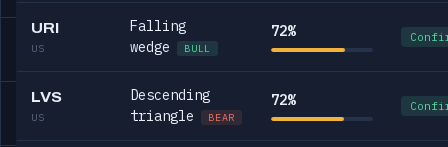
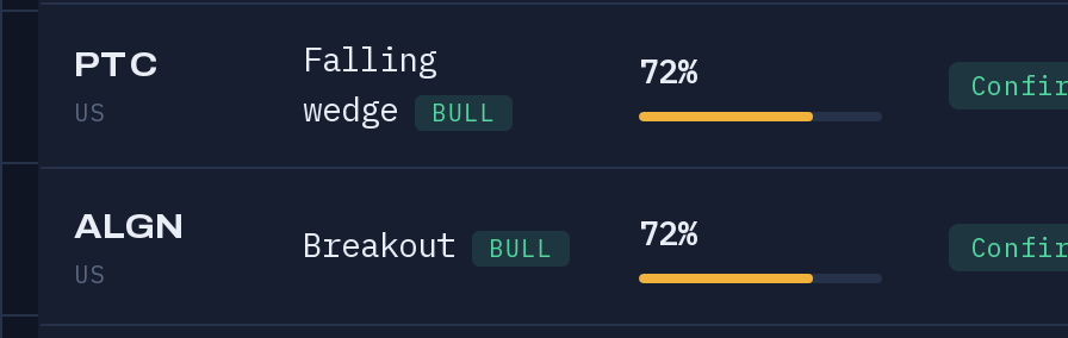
[31,20,59,36] URI -> [74,45,157,83] PTC
[31,89,62,105] LVS -> [74,207,184,245] ALGN
[130,86,235,125] Descending | triangle | BEAR -> [303,224,554,267] Breakout | BULL

